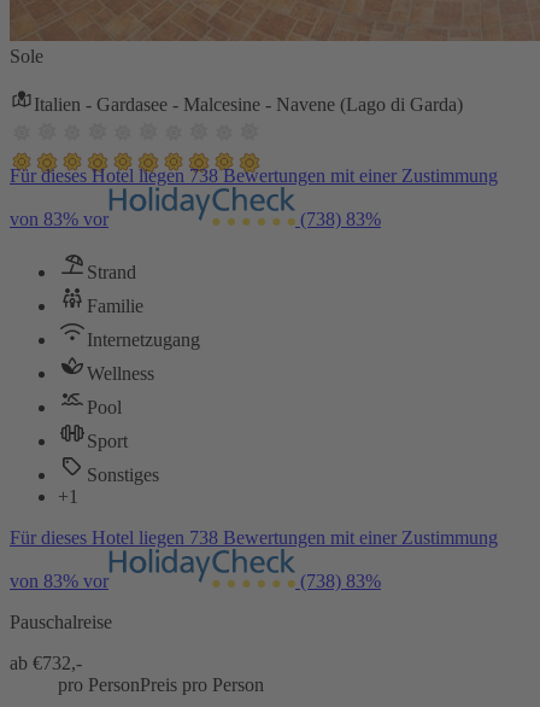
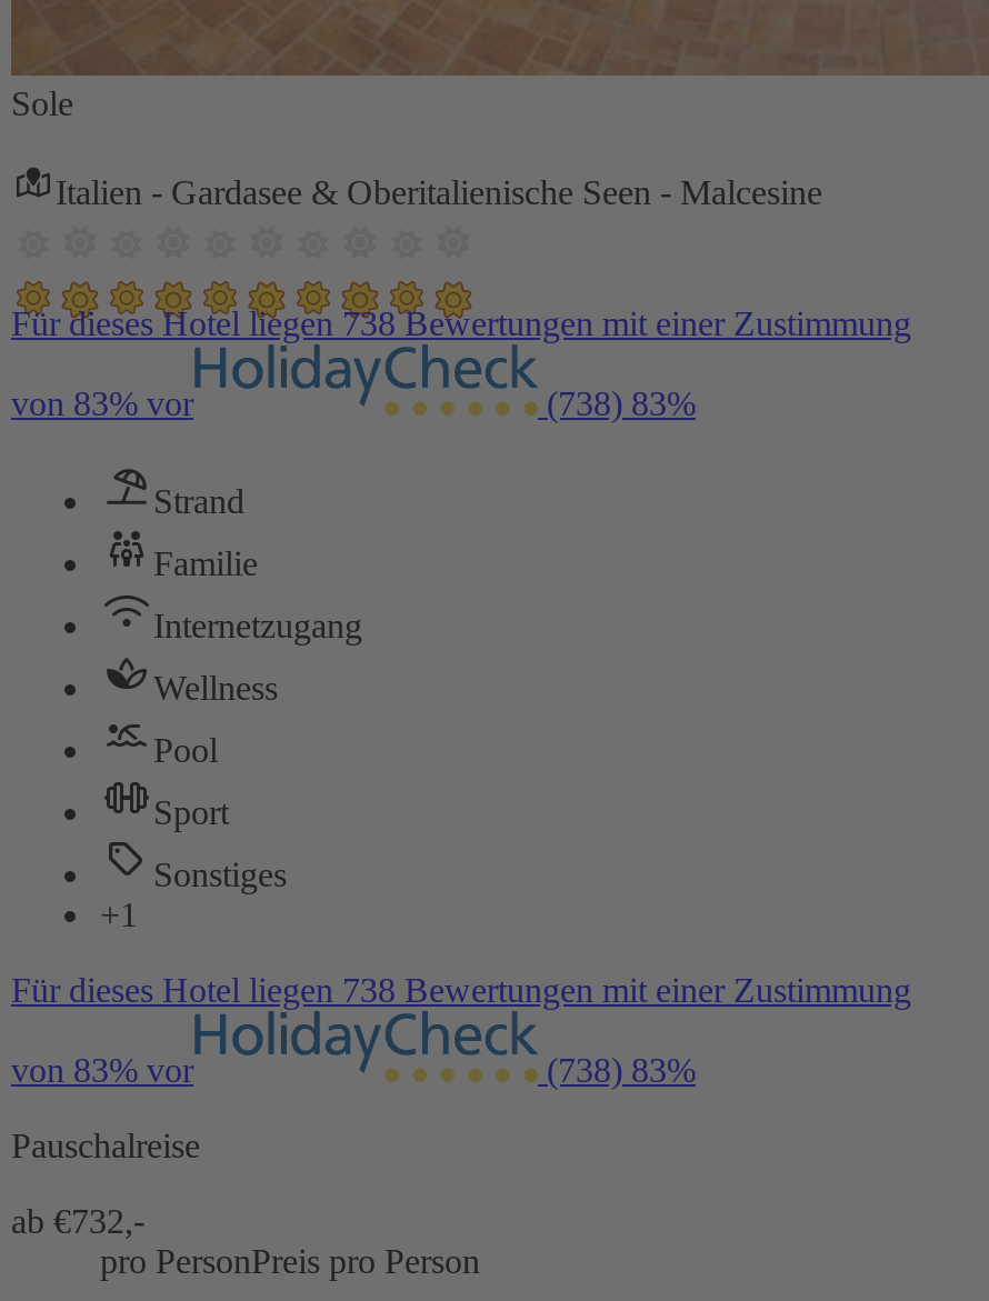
[34,94,463,114] Italien - Gardasee - Malcesine - Navene (Lago di Garda) -> [56,173,822,211] Italien - Gardasee & Oberitalienische Seen - Malcesine

